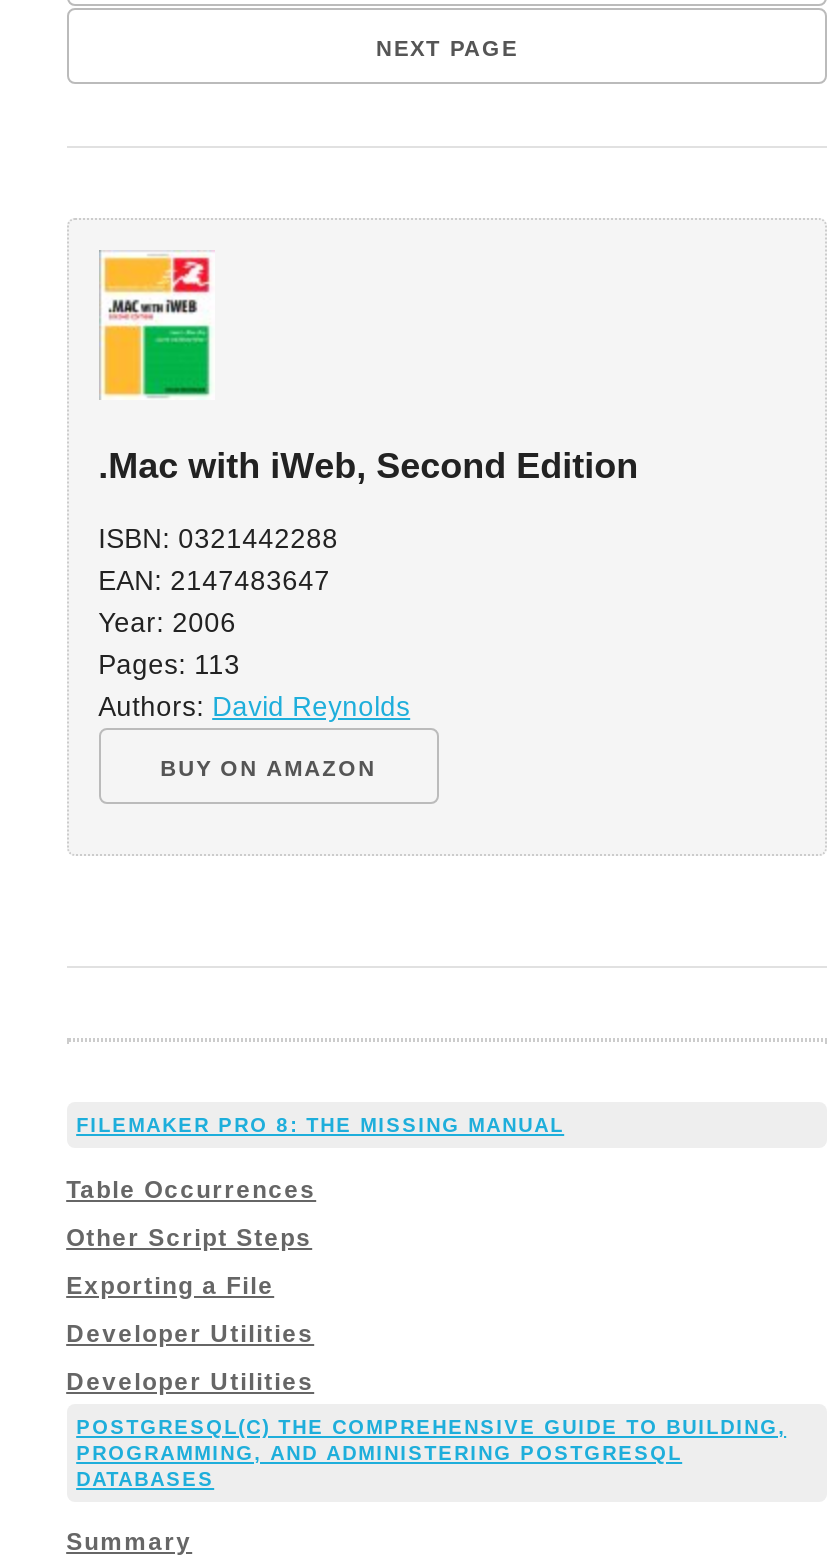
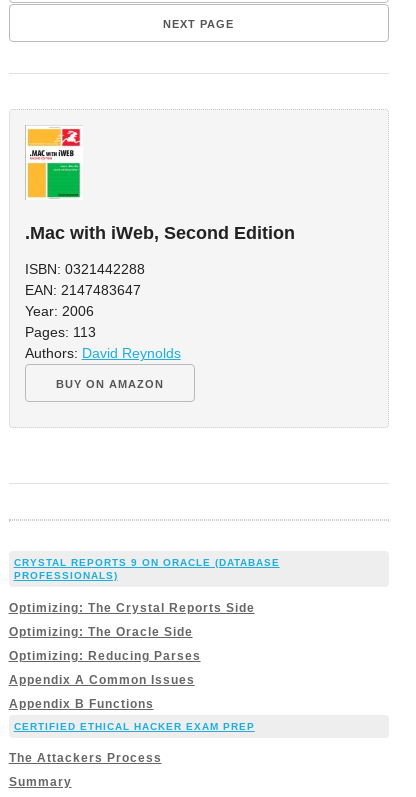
[66,1115,786,1490] FILEMAKER PRO 8: THE MISSING MANUAL | Table Occurrences | Other Script Steps | Exporting a File | Developer Utilities | Developer Utilities | POSTGRESQL(C) THE COMPREHENSIVE GUIDE TO BUILDING, | PROGRAMMING, AND ADMINISTERING POSTGRESQL | DATABASES -> [9,557,280,765] CRYSTAL REPORTS 9 ON ORACLE (DATABASE | PROFESSIONALS) | Optimizing: The Crystal Reports Side | Optimizing: The Oracle Side | Optimizing: Reducing Parses | Appendix A Common Issues | Appendix B Functions | CERTIFIED ETHICAL HACKER EXAM PREP | The Attackers Process

